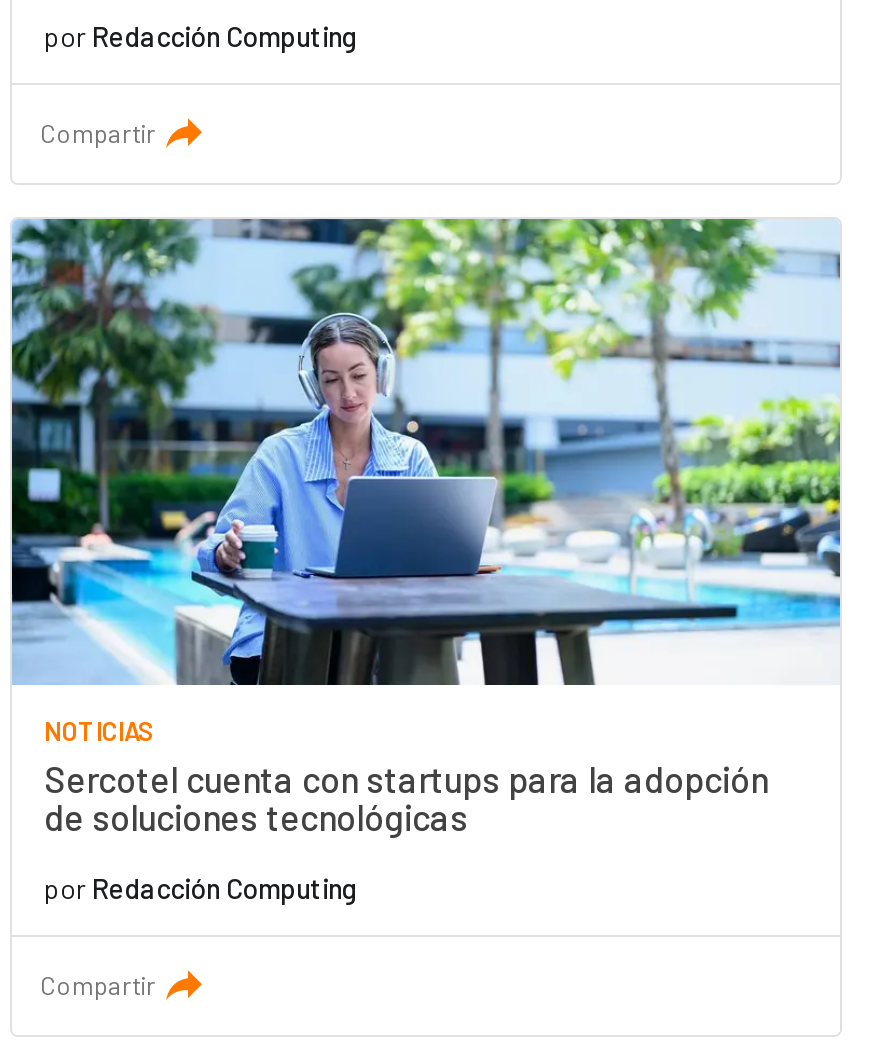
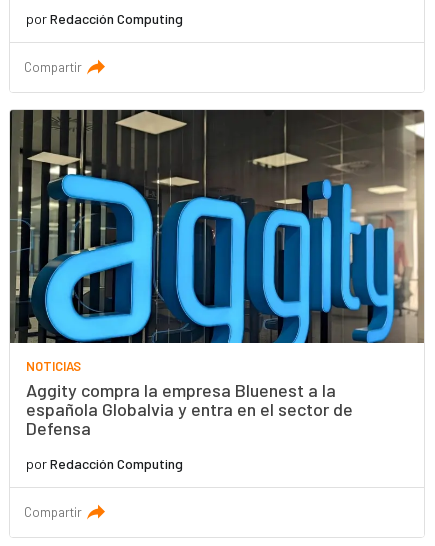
[10,217,842,838] [image] | Sercotel cuenta con startups para la adopción | de soluciones tecnológicas -> [9,109,425,439] [image] | Aggity compra la empresa Bluenest a la | española Globalvia y entra en el sector de | Defensa

